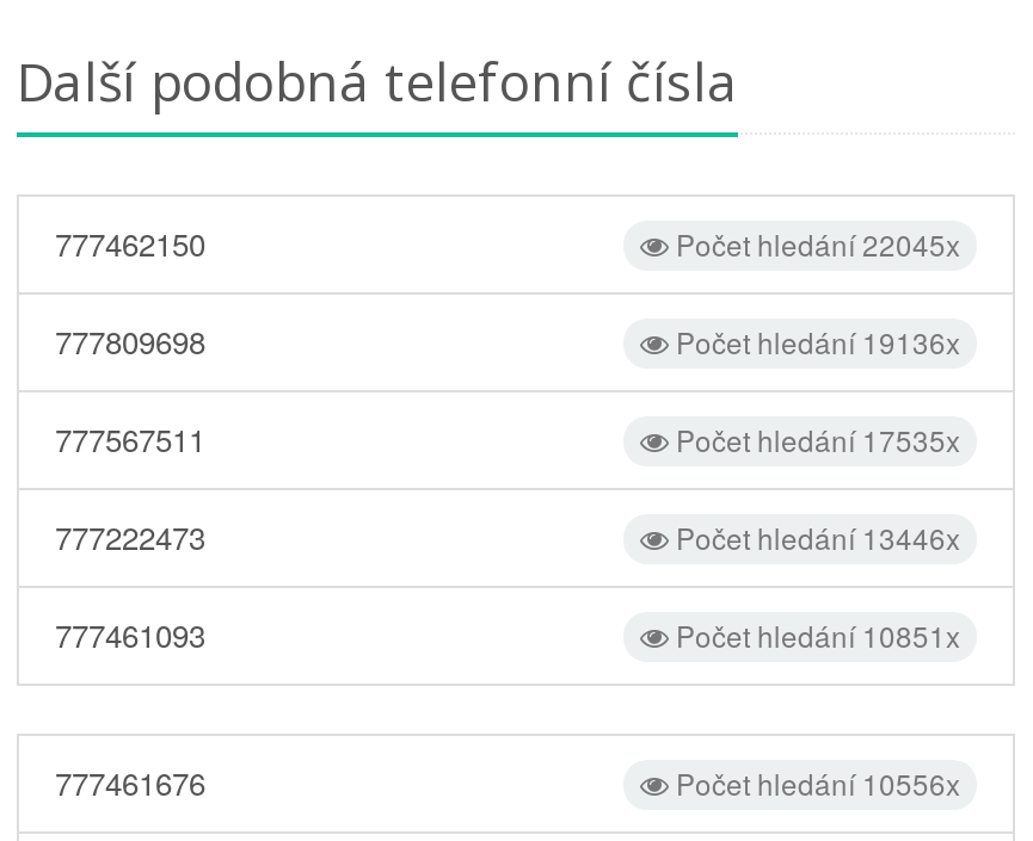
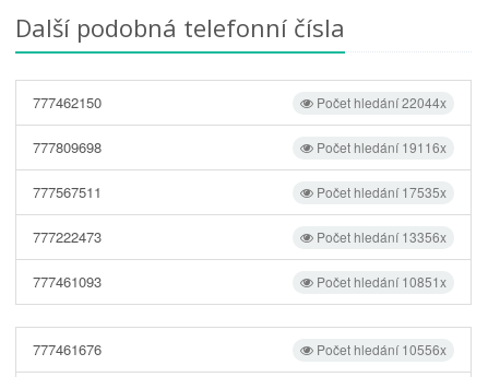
[669,222,960,263] Počet hledání 22045x -> [313,93,447,111] Počet hledání 22044x
[669,320,960,361] Počet hledání 19136x -> [313,137,447,156] Počet hledání 19116x
[669,516,960,556] Počet hledání 13446x -> [313,227,447,246] Počet hledání 13356x

